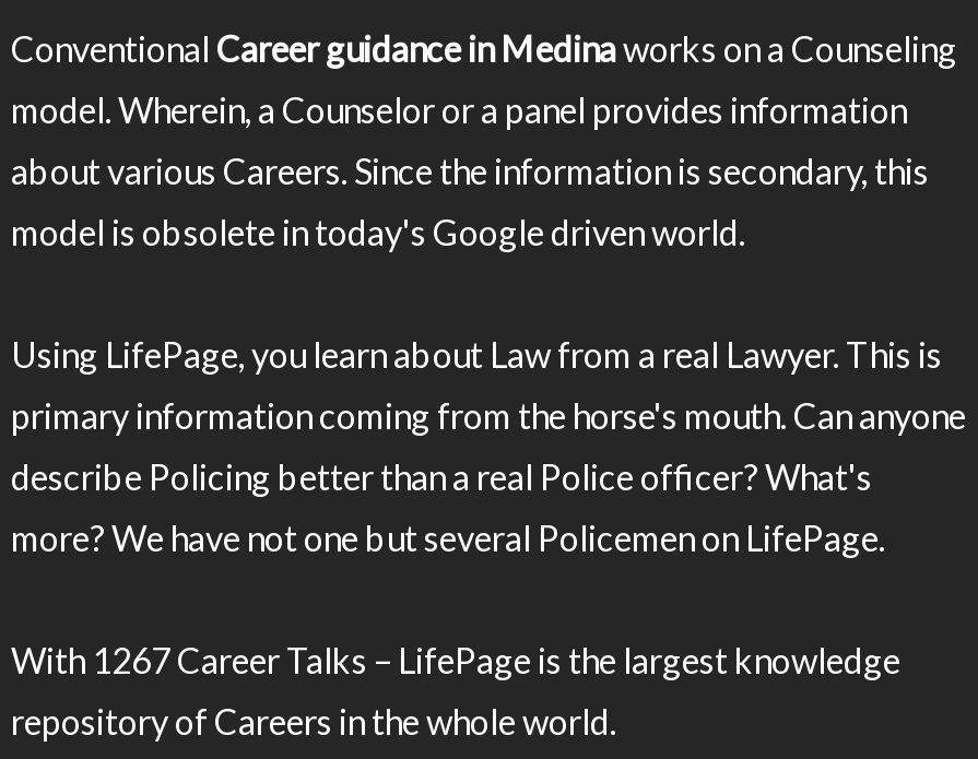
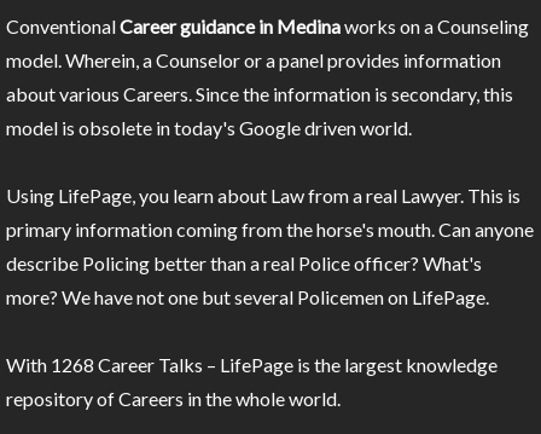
[11,640,900,681] With 1267 Career Talks – LifePage is the largest knowledge -> [6,353,498,376] With 1268 Career Talks – LifePage is the largest knowledge

